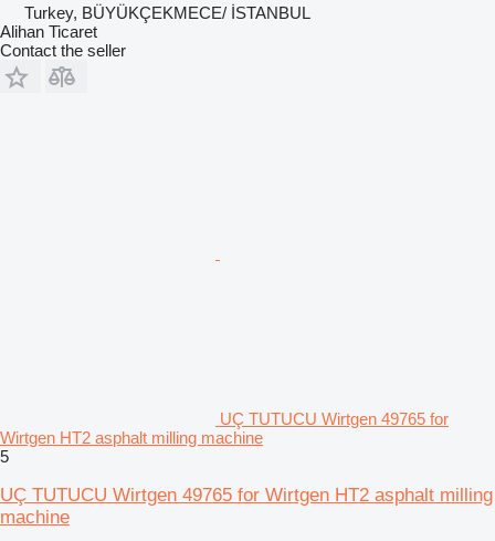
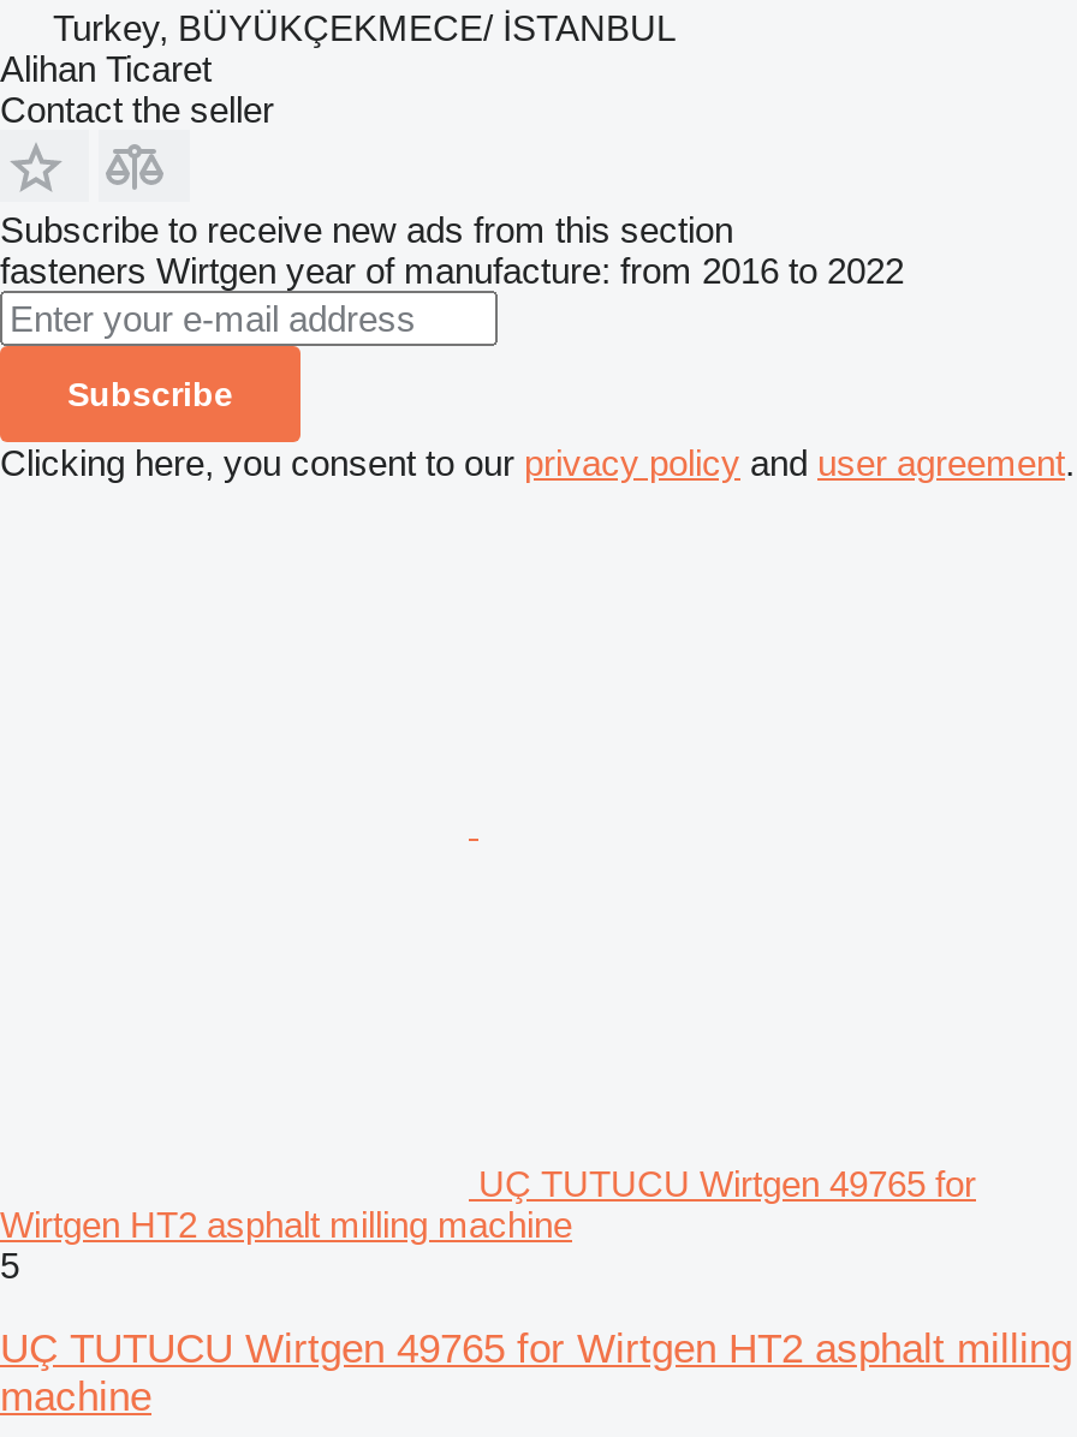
none -> [0,210,1075,483] Subscribe to receive new ads from this section | fasteners Wirtgen year of manufacture: from 2016 to 2022 | Subscribe | Clicking here, you consent to our privacy policy and user agreement.

